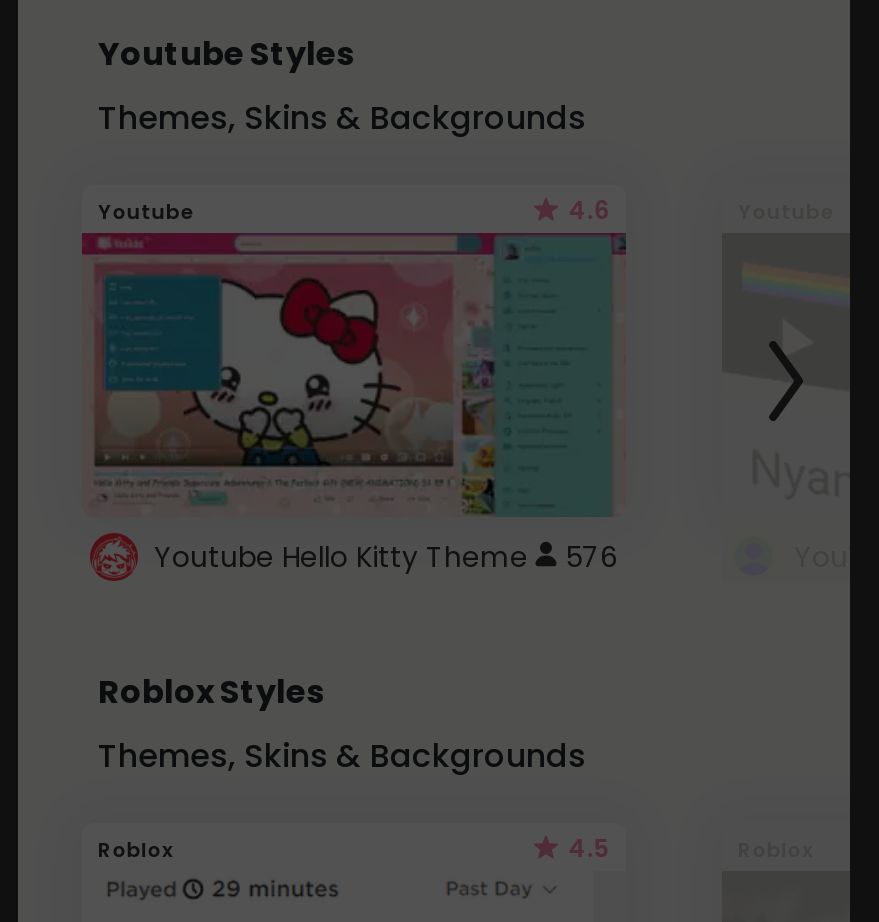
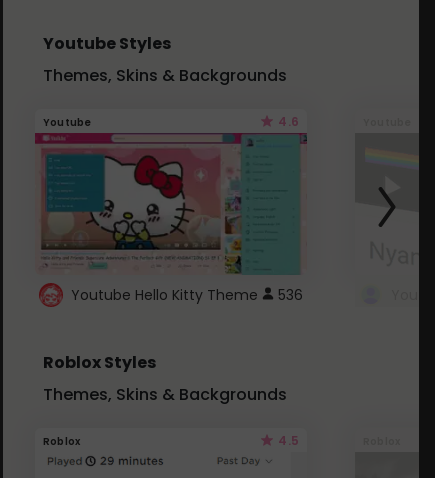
[154,536,618,576] Youtube Hello Kitty Theme 576 -> [71,285,303,305] Youtube Hello Kitty Theme 536

